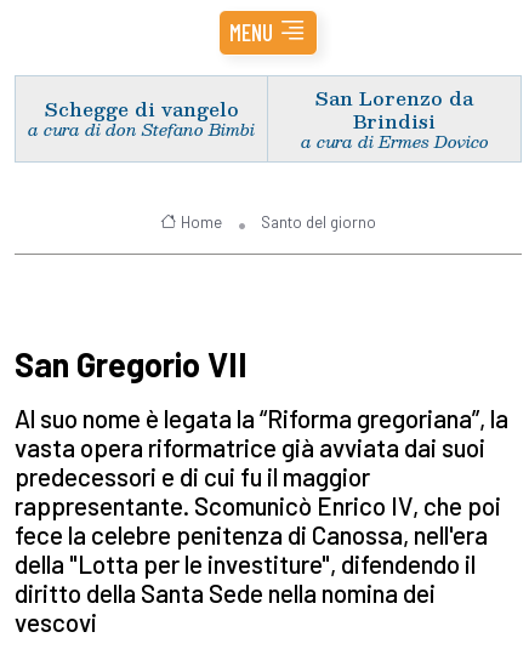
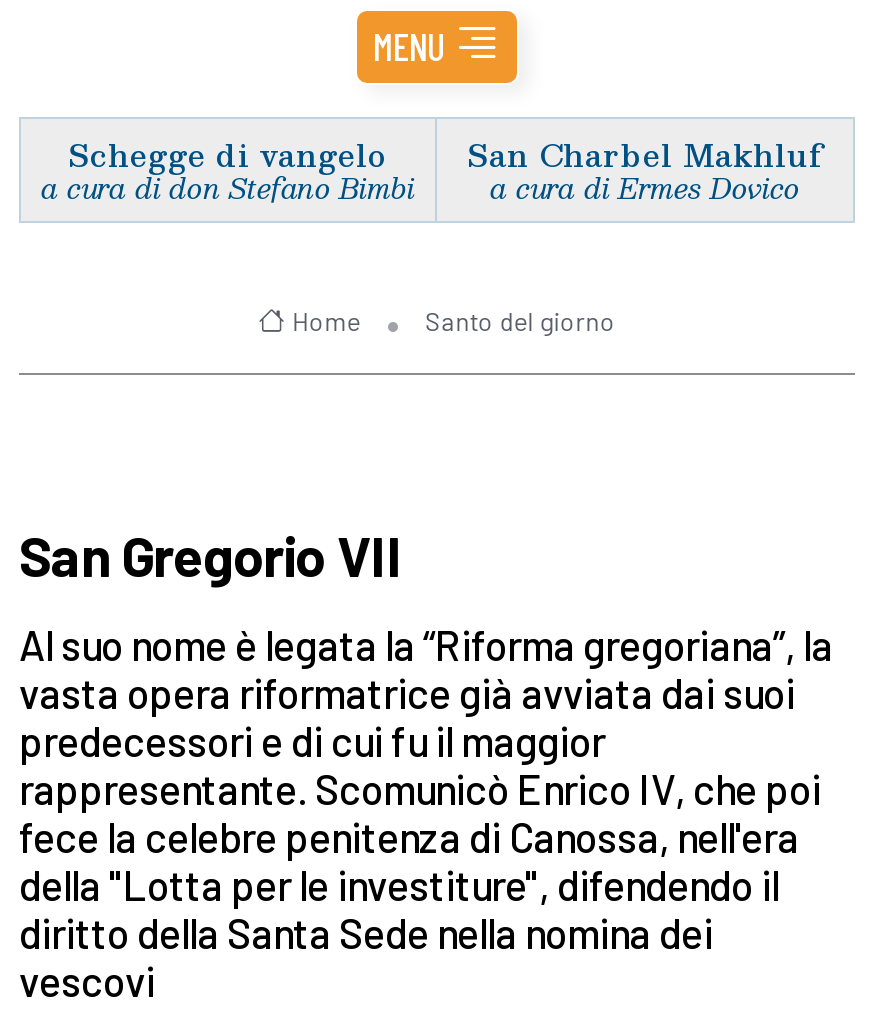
[315,82,473,135] San Lorenzo da | Brindisi -> [467,128,823,178] San Charbel Makhluf

